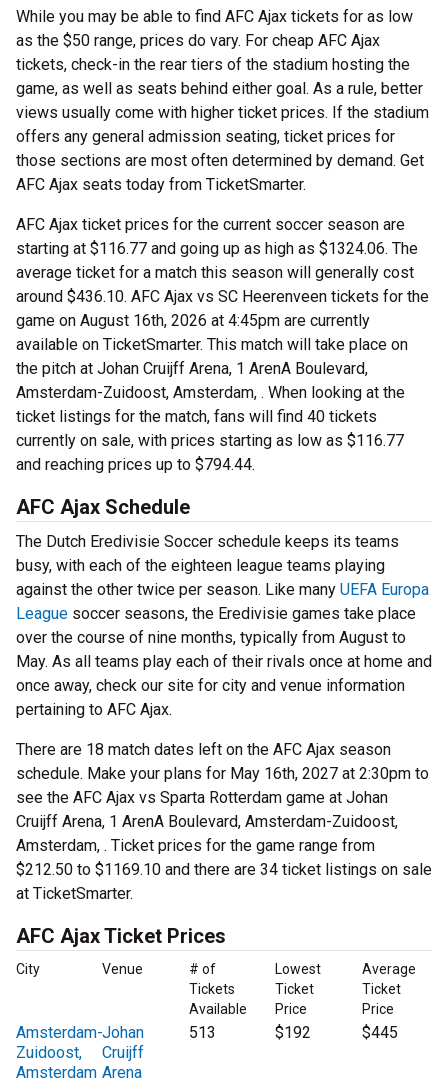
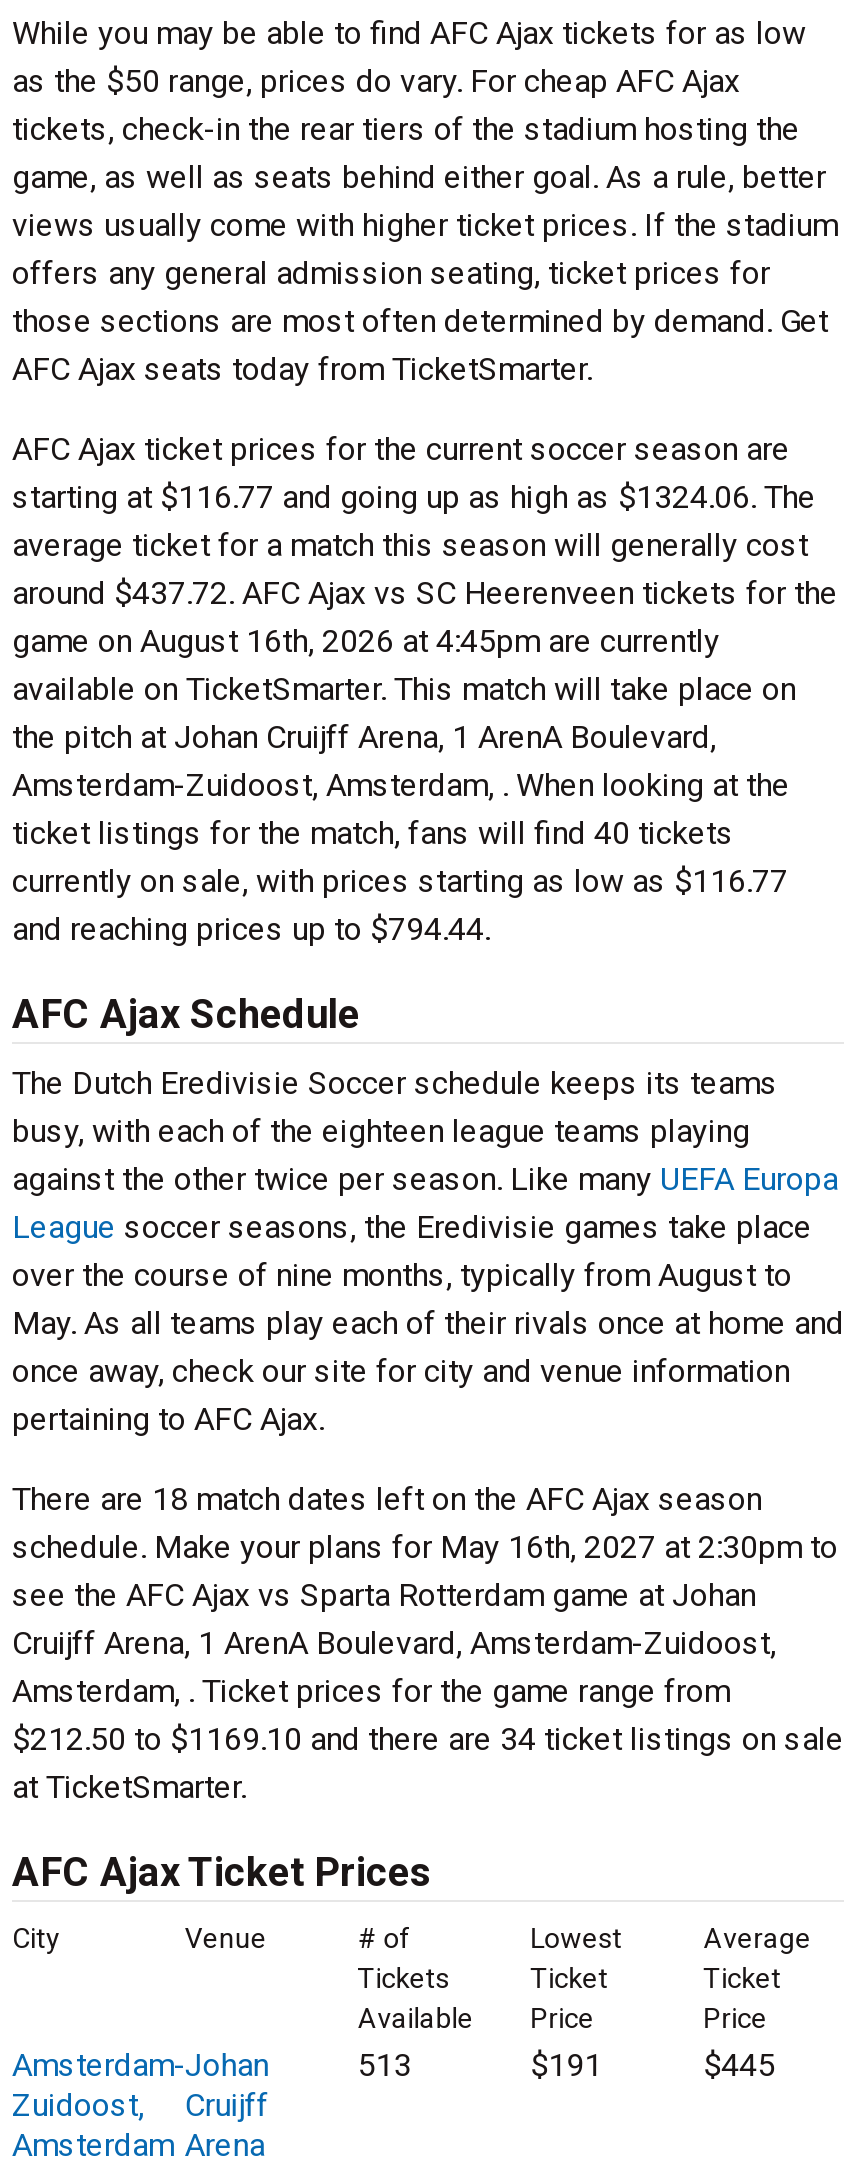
[16,287,429,306] around $436.10. AFC Ajax vs SC Heerenveen tickets for the -> [12,574,838,612] around $437.72. AFC Ajax vs SC Heerenveen tickets for the
[275,1023,311,1042] $192 -> [530,2046,602,2084] $191

